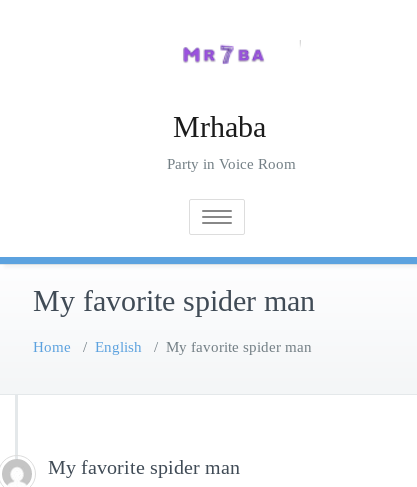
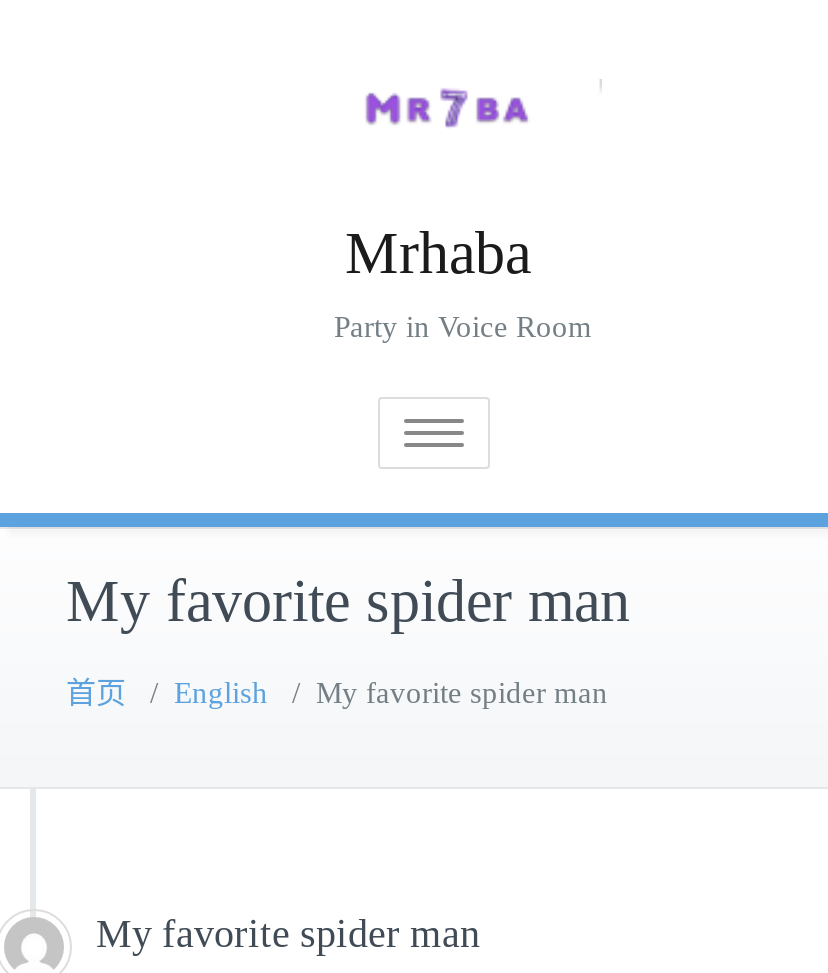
[33,339,312,355] Home / English / My favorite spider man -> [66,678,608,710] 首页/ English / My favorite spider man

